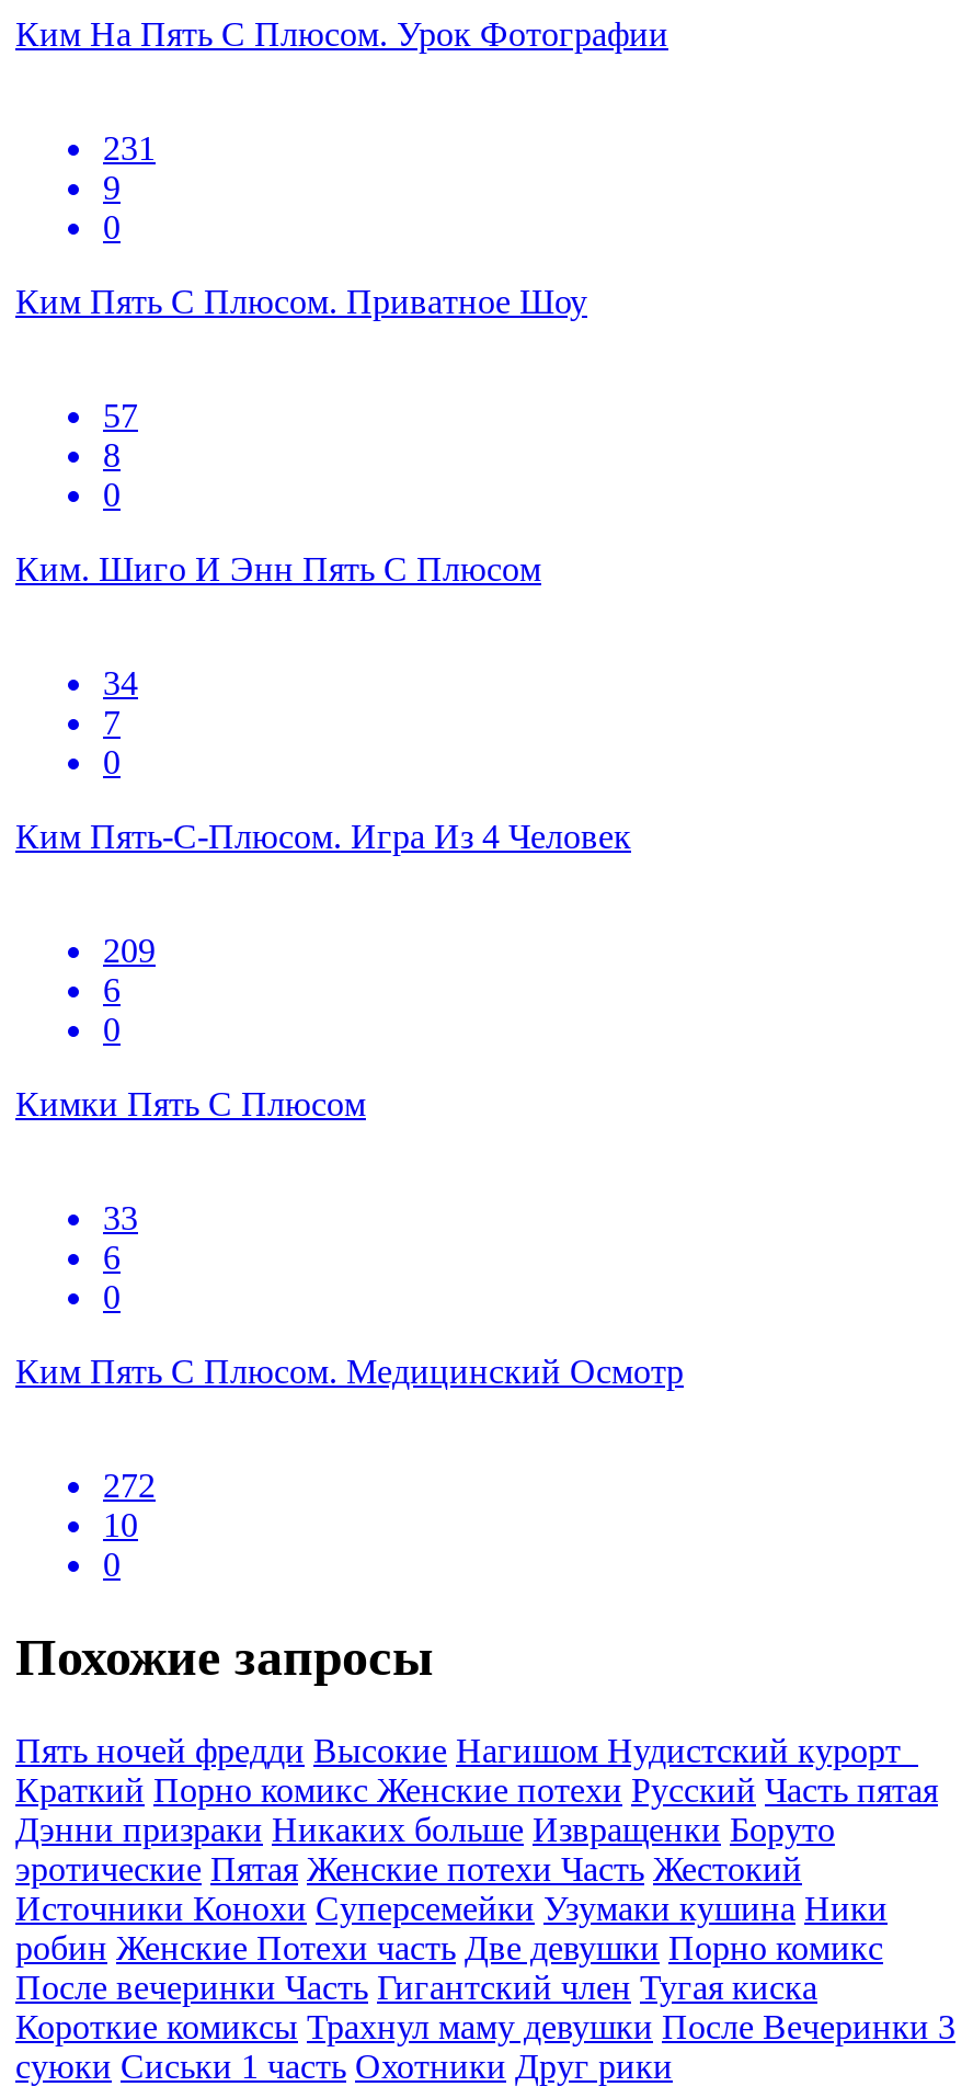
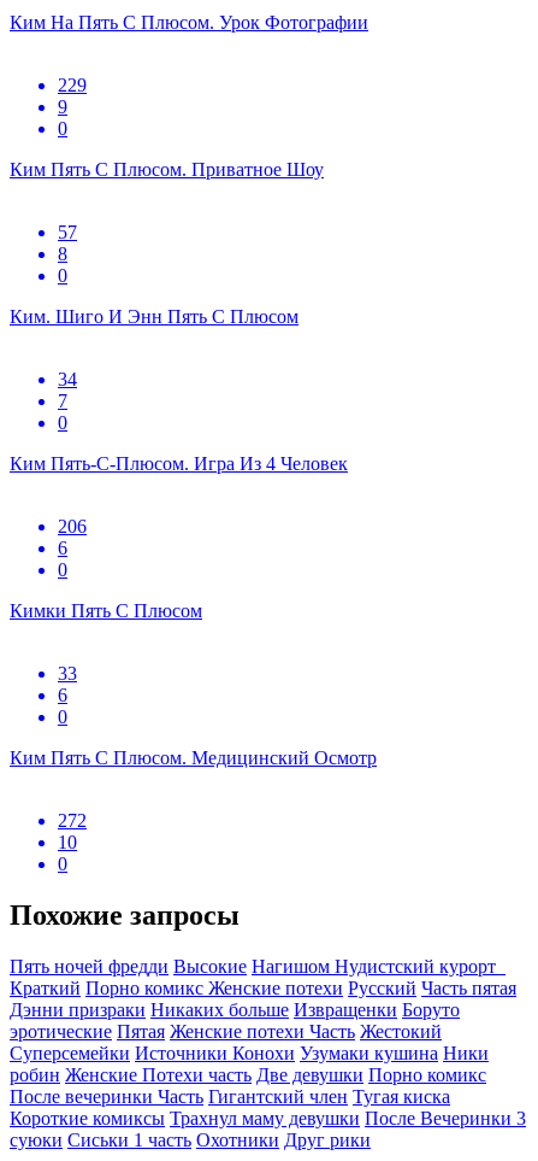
[103,129,156,166] 231 -> [58,75,87,95] 229
[103,931,156,969] 209 -> [58,516,87,536] 206
[15,1889,888,1926] Источники Конохи Суперсемейки Узумаки кушина Ники -> [10,1042,489,1063] Суперсемейки Источники Конохи Узумаки кушина Ники

